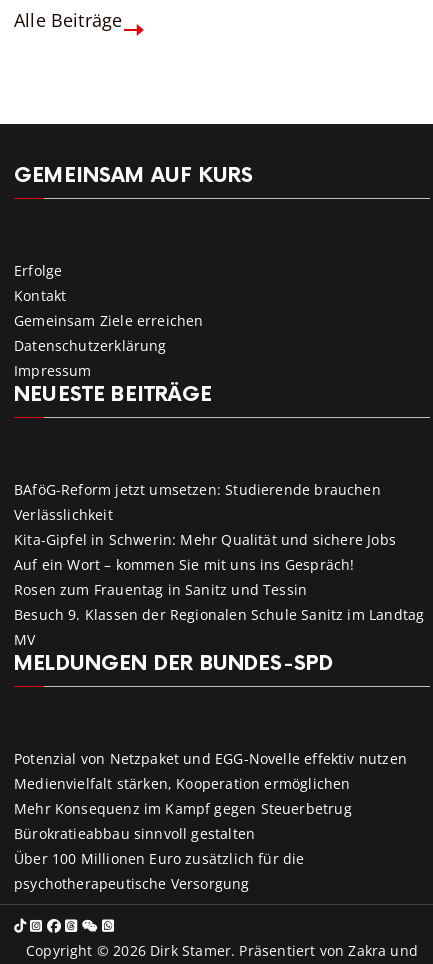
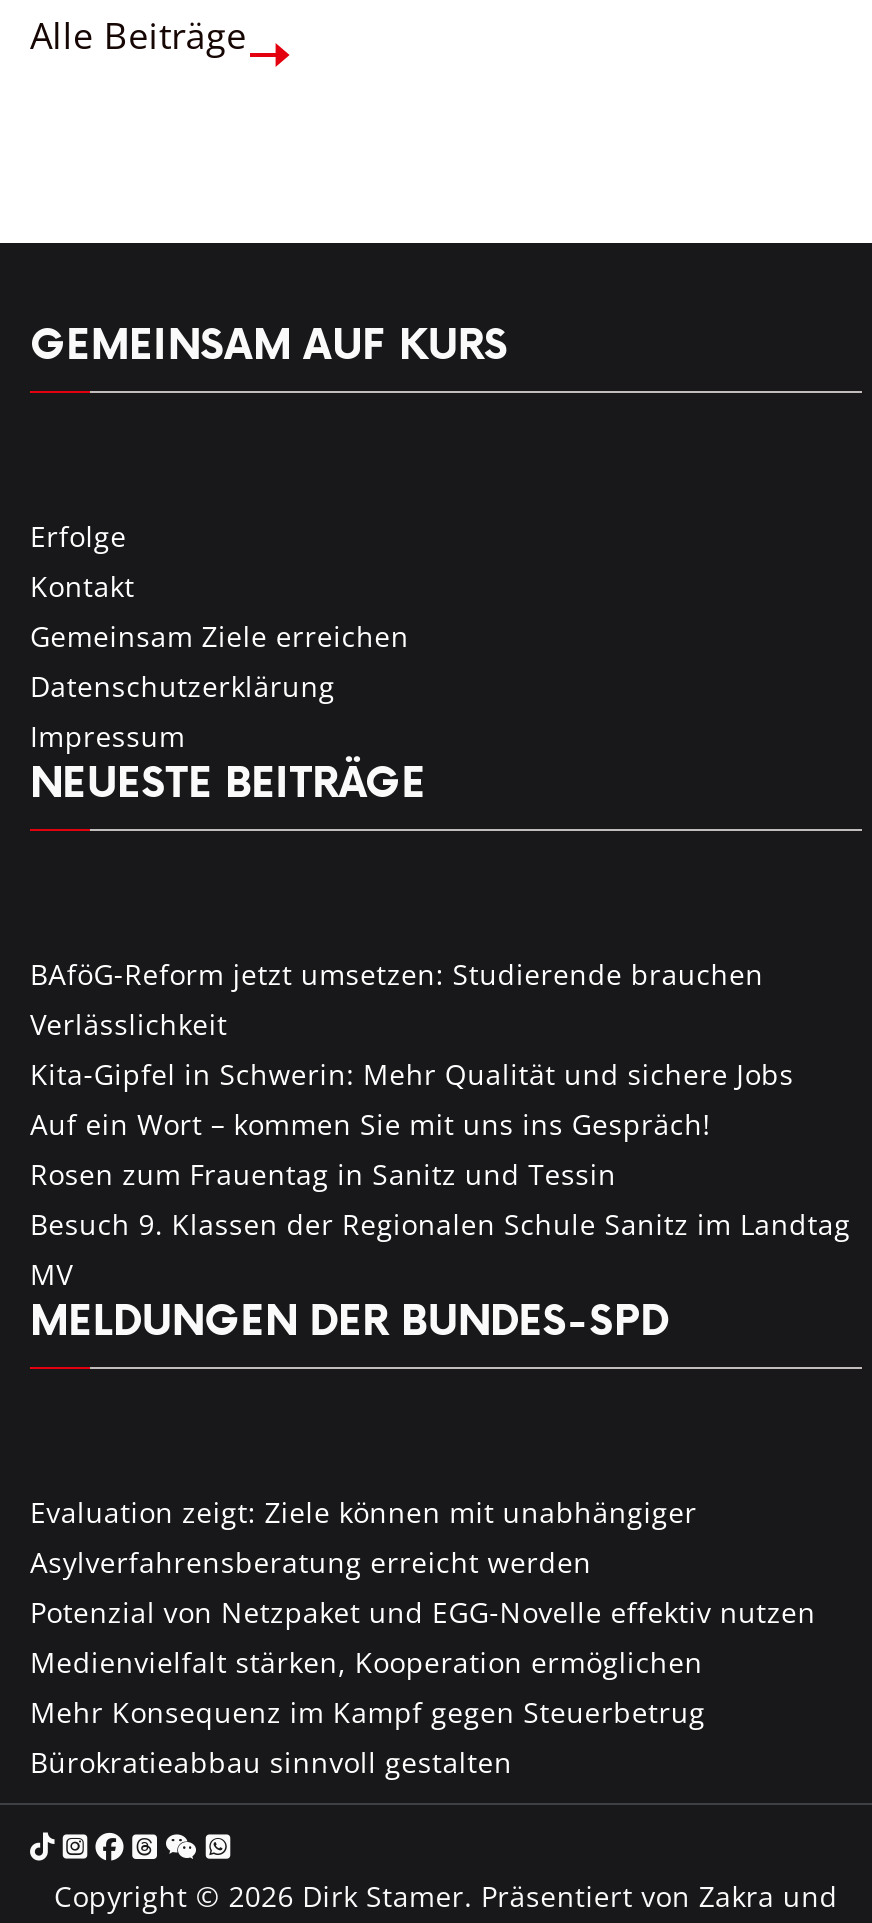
none -> [30,1493,697,1581] Evaluation zeigt: Ziele können mit unabhängiger | Asylverfahrensberatung erreicht werden
moved [14,749,407,843] -> [30,1593,816,1781]: Potenzial von Netzpaket und EGG-Novelle effektiv nutzen | Medienvielfalt stärken, Kooperation ermöglichen | Mehr Konsequenz im Kampf gegen Steuerbetrug | Bürokratieabbau sinnvoll gestalten
[14,849,305,893] Über 100 Millionen Euro zusätzlich für die | psychotherapeutische Versorgung -> none

